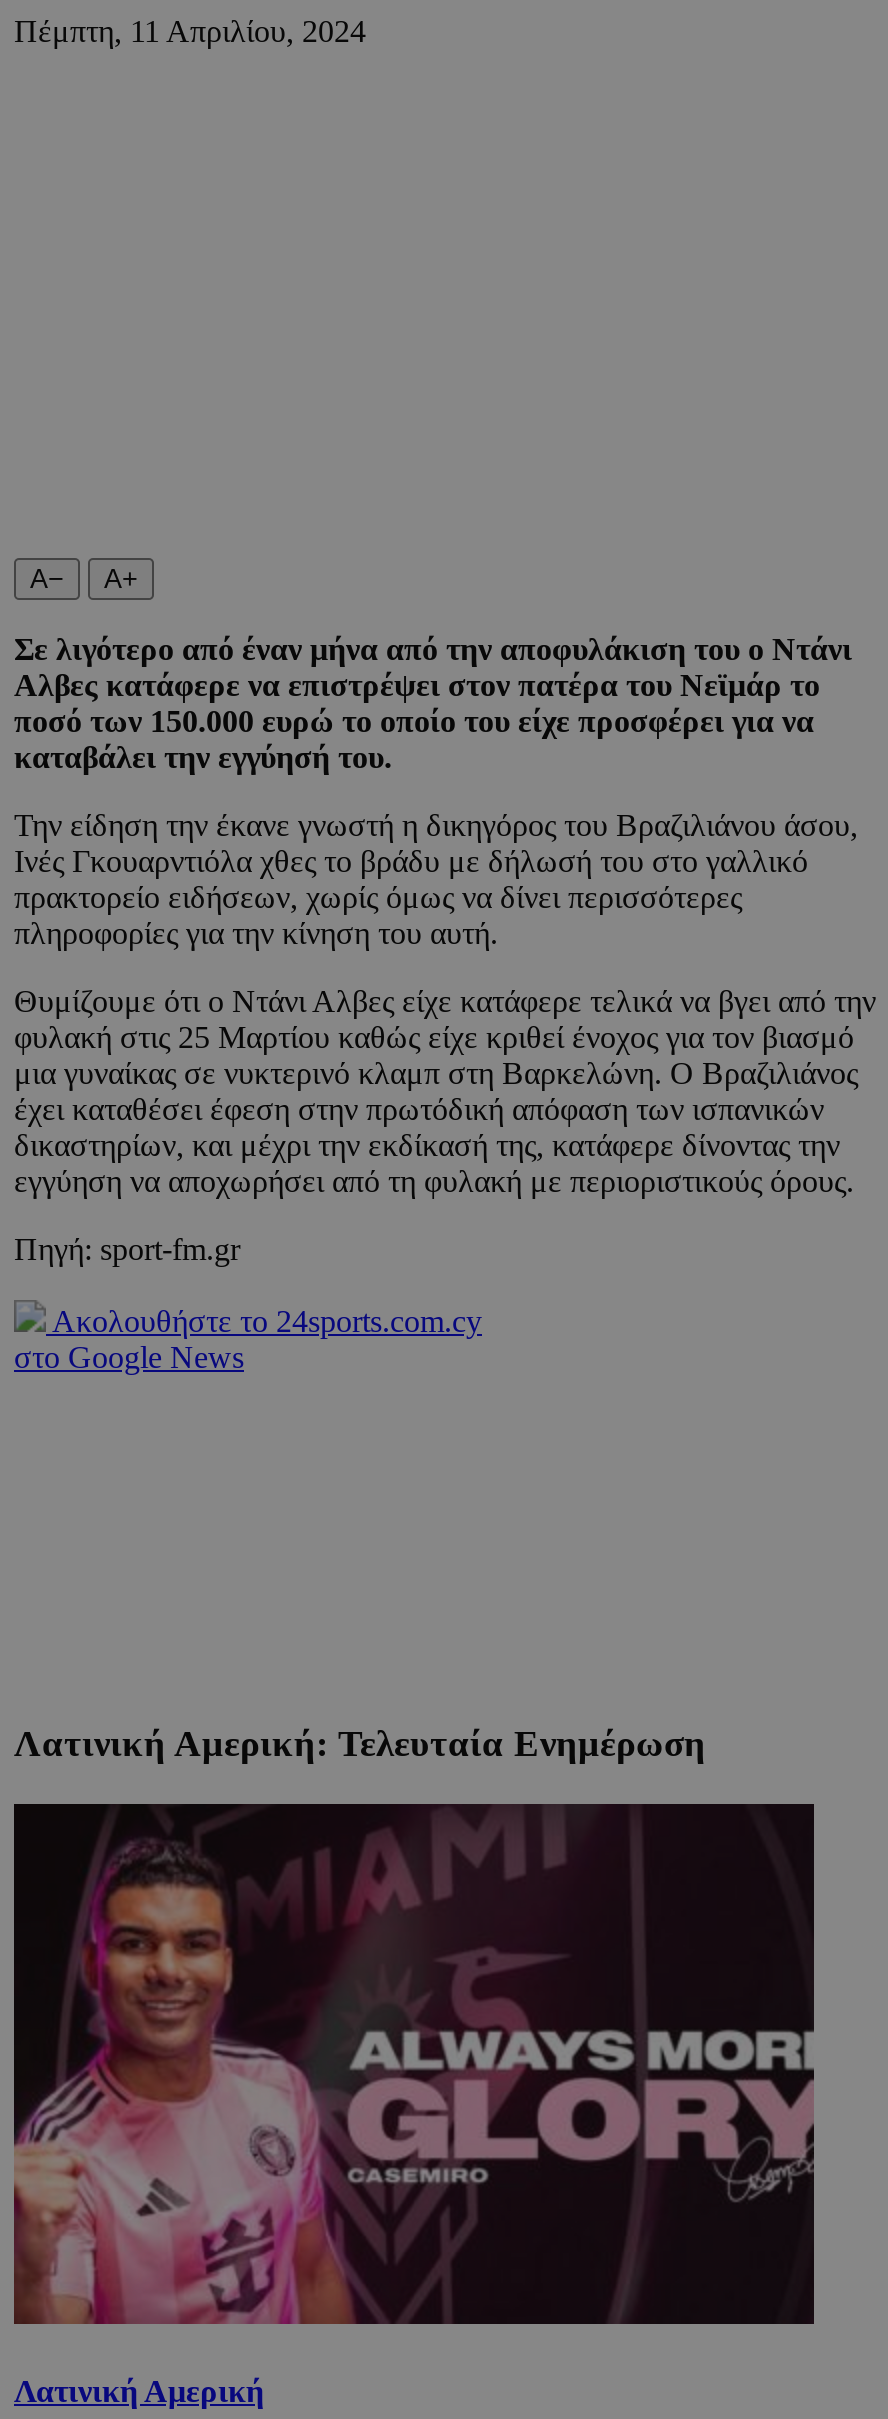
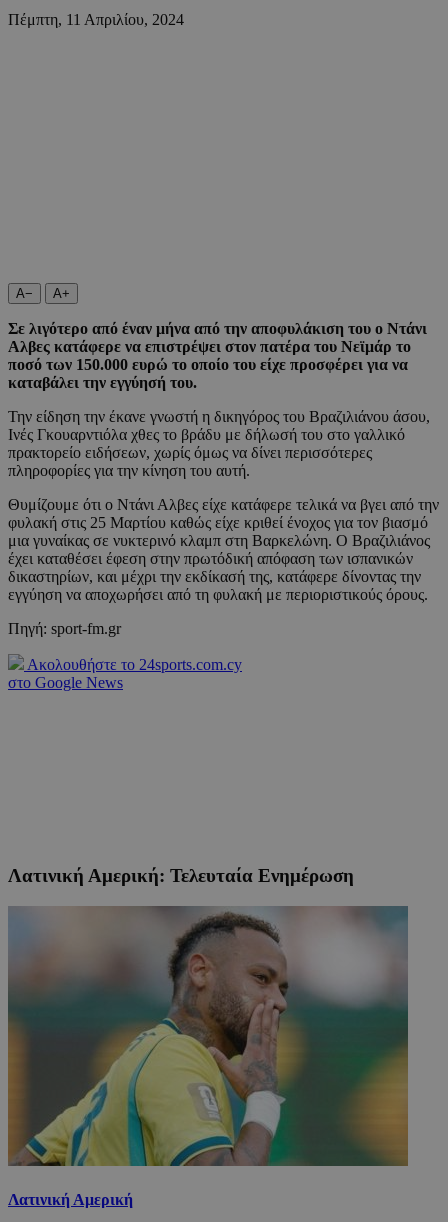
[12,1802,816,2326] [image] -> [7,905,409,1167] [image]

